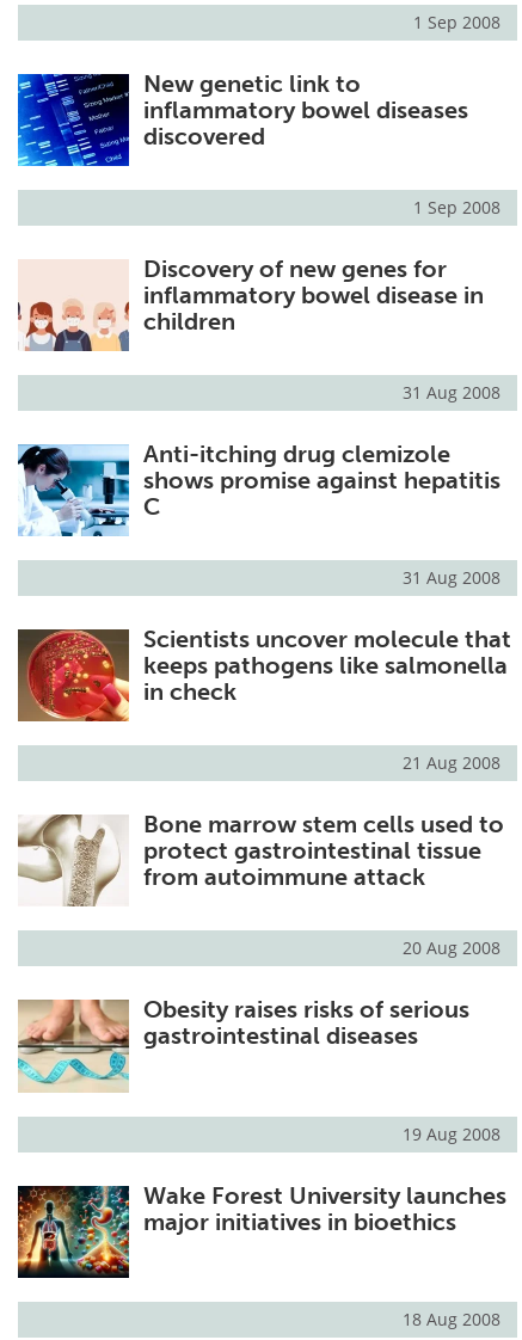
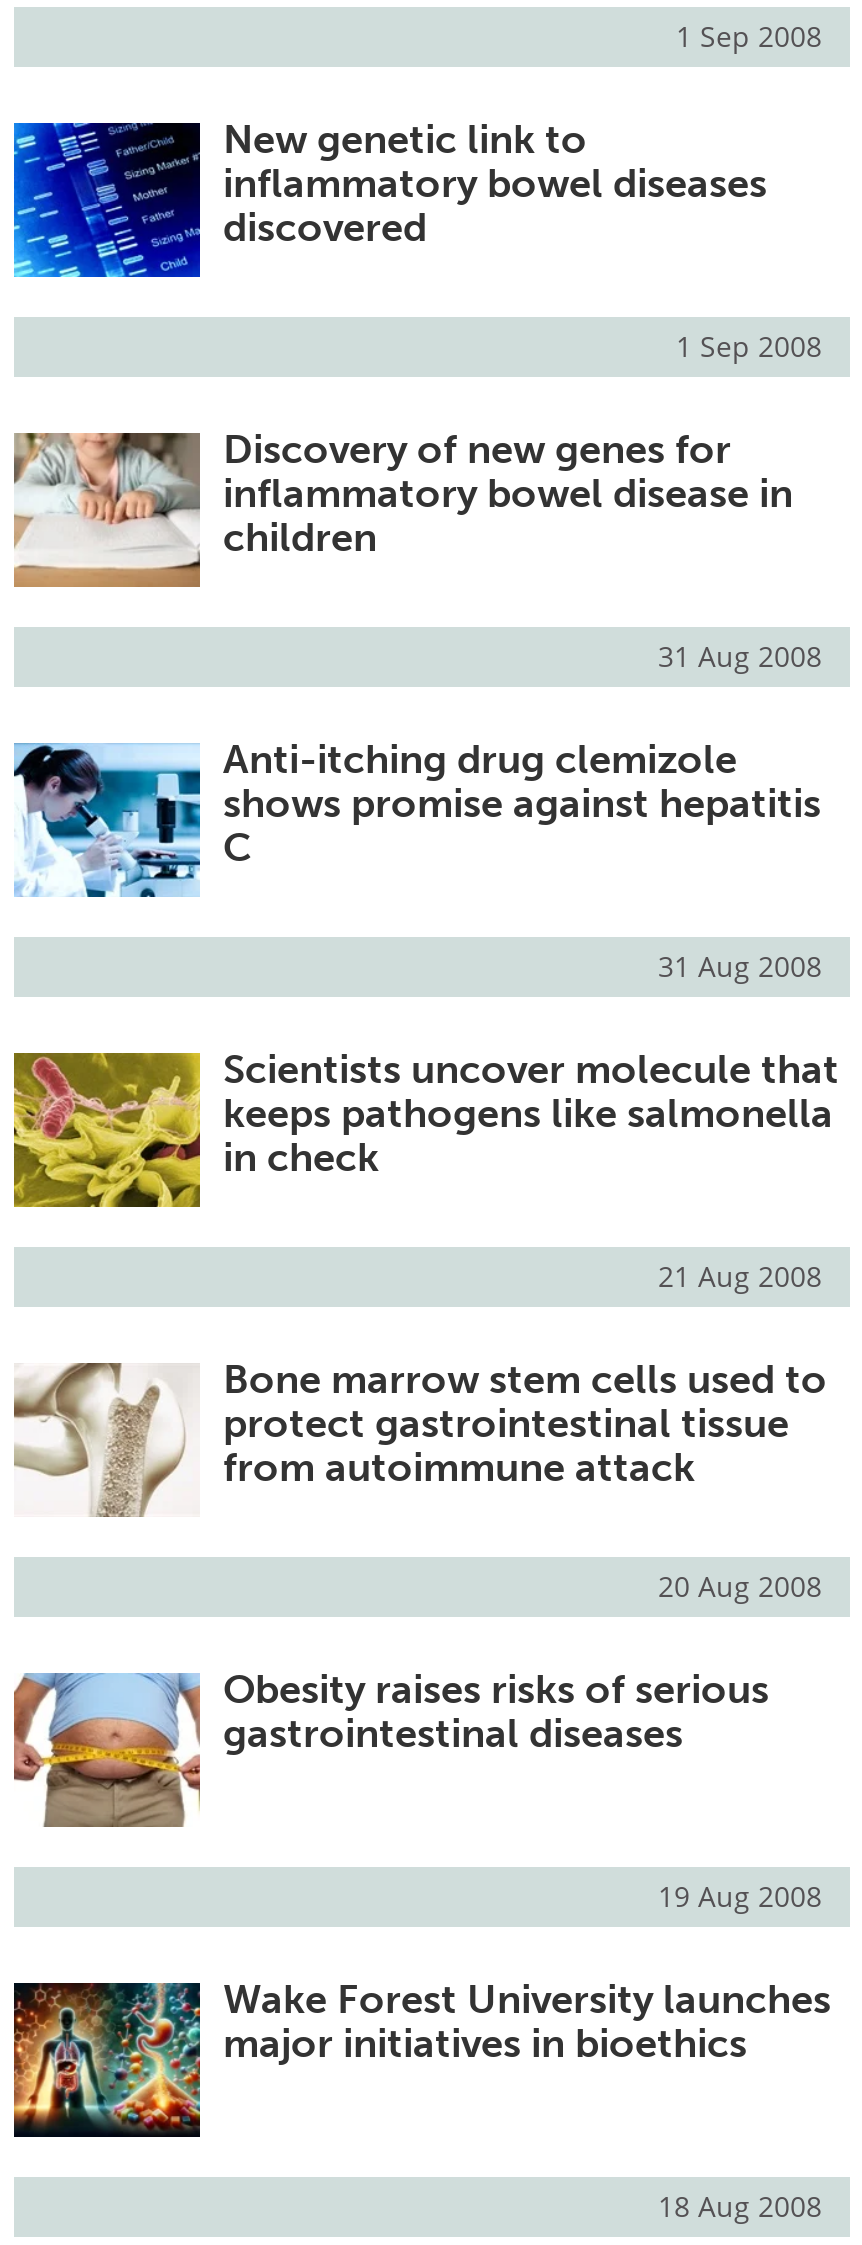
[17,259,130,352] [image] -> [12,430,202,588] [image]
[17,628,130,723] [image] -> [12,1050,202,1208] [image]
[17,998,130,1093] [image] -> [12,1672,200,1828] [image]

